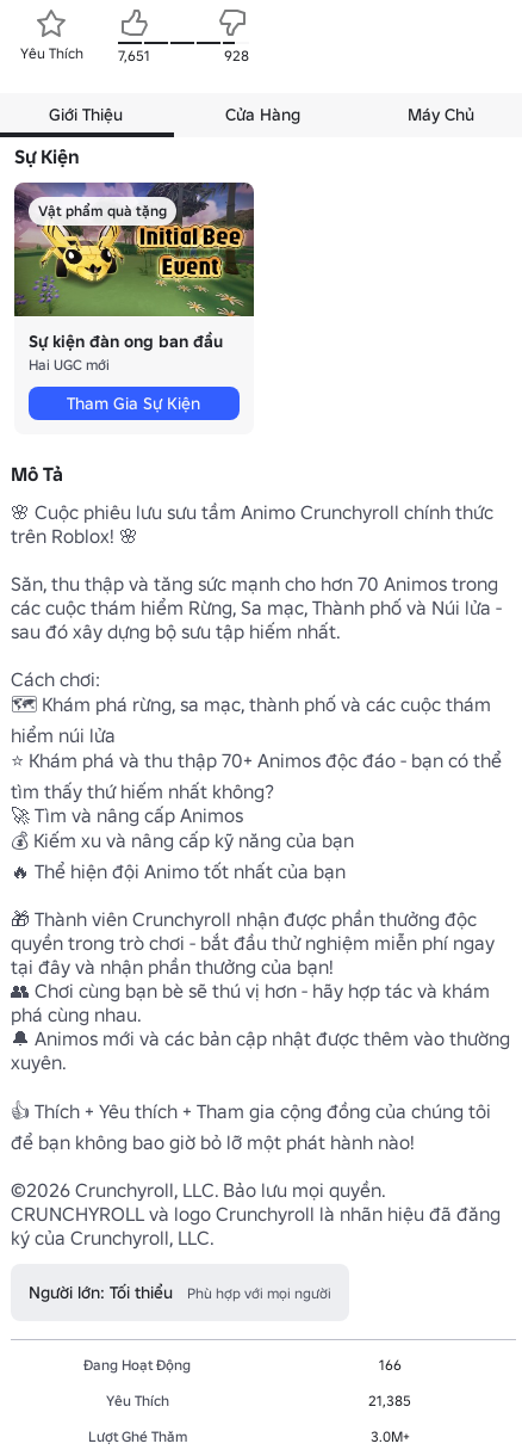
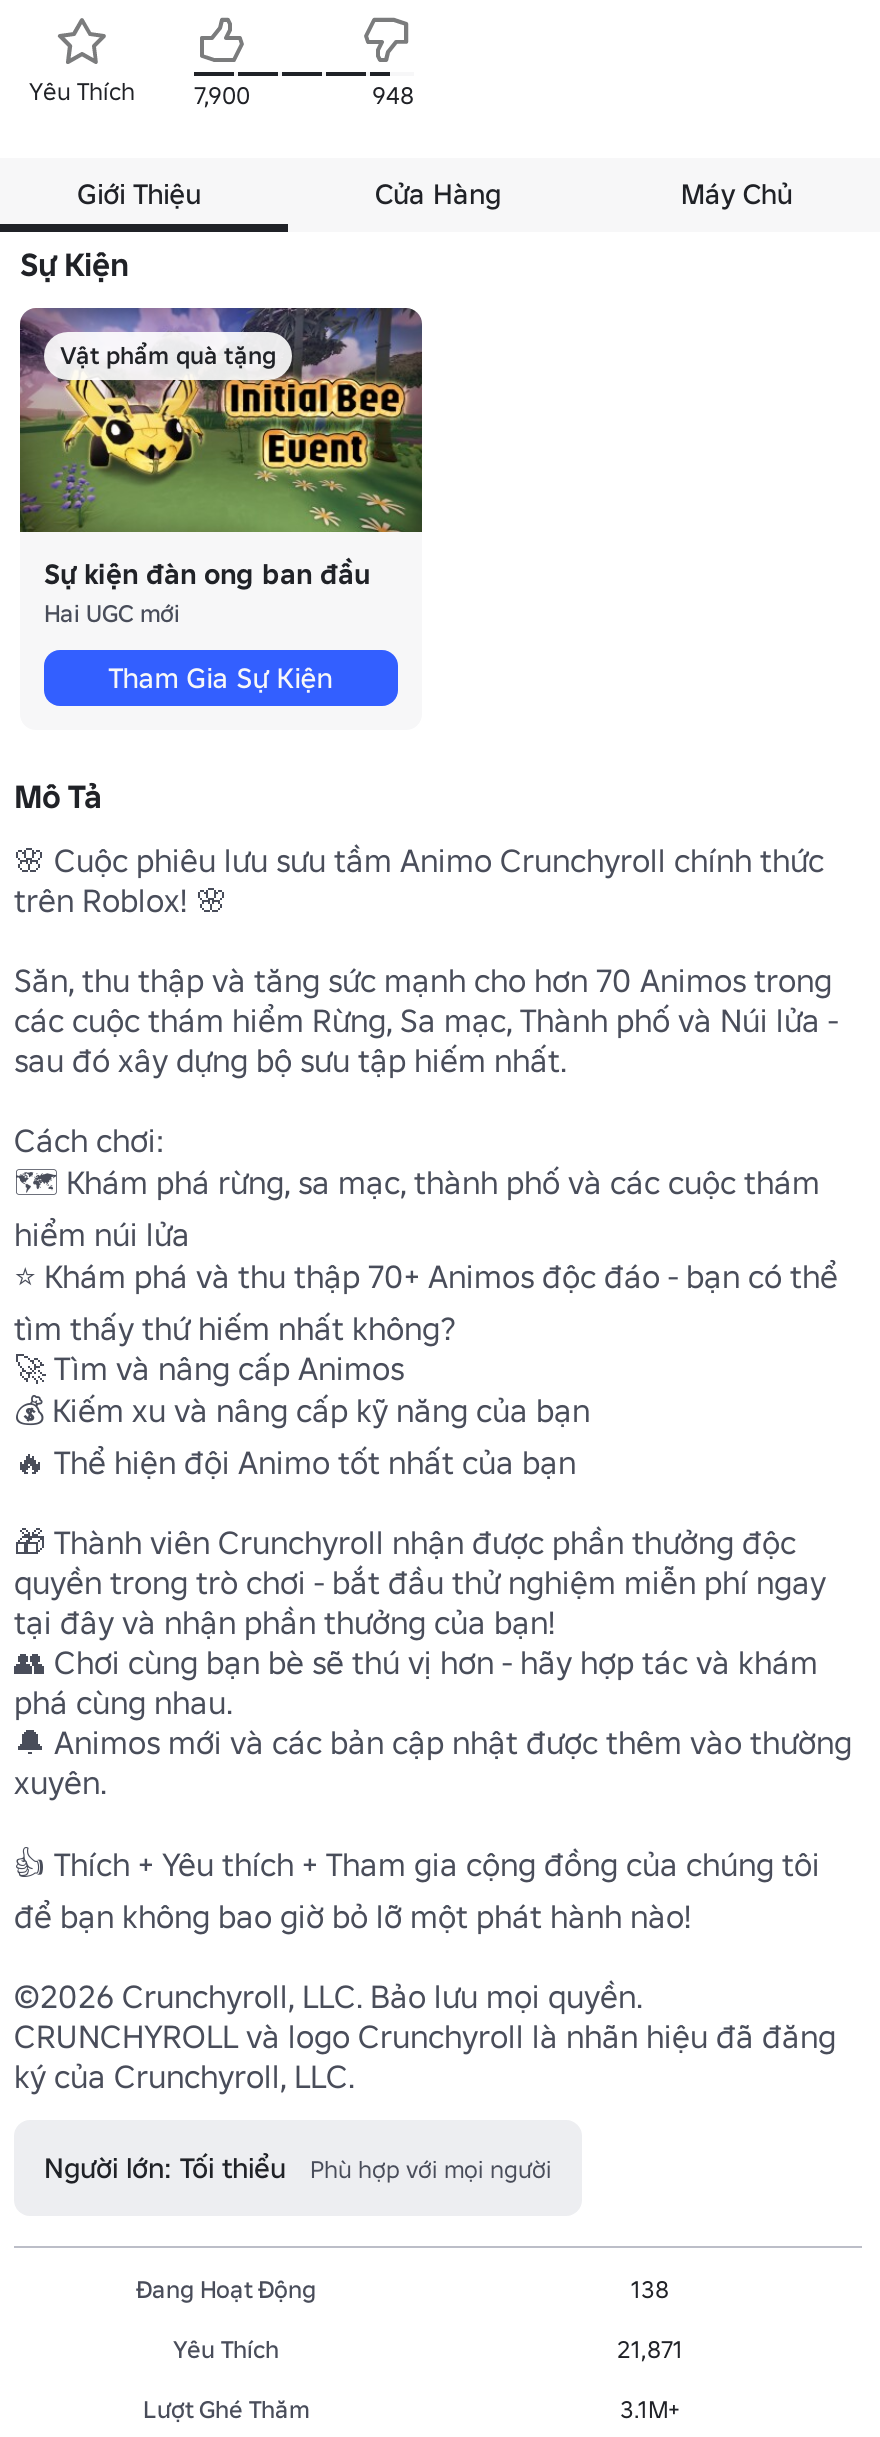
[20,44,150,64] Yêu Thích 7,651 -> [29,75,250,109] Yêu Thích 7,900
[224,46,249,64] 928 -> [372,79,414,109] 948
[378,1356,401,1374] 166 -> [631,2275,669,2305] 138
[368,1392,411,1410] 21,385 -> [617,2335,683,2365] 21,871
[370,1428,409,1446] 3.0M+ -> [620,2395,680,2425] 3.1M+

